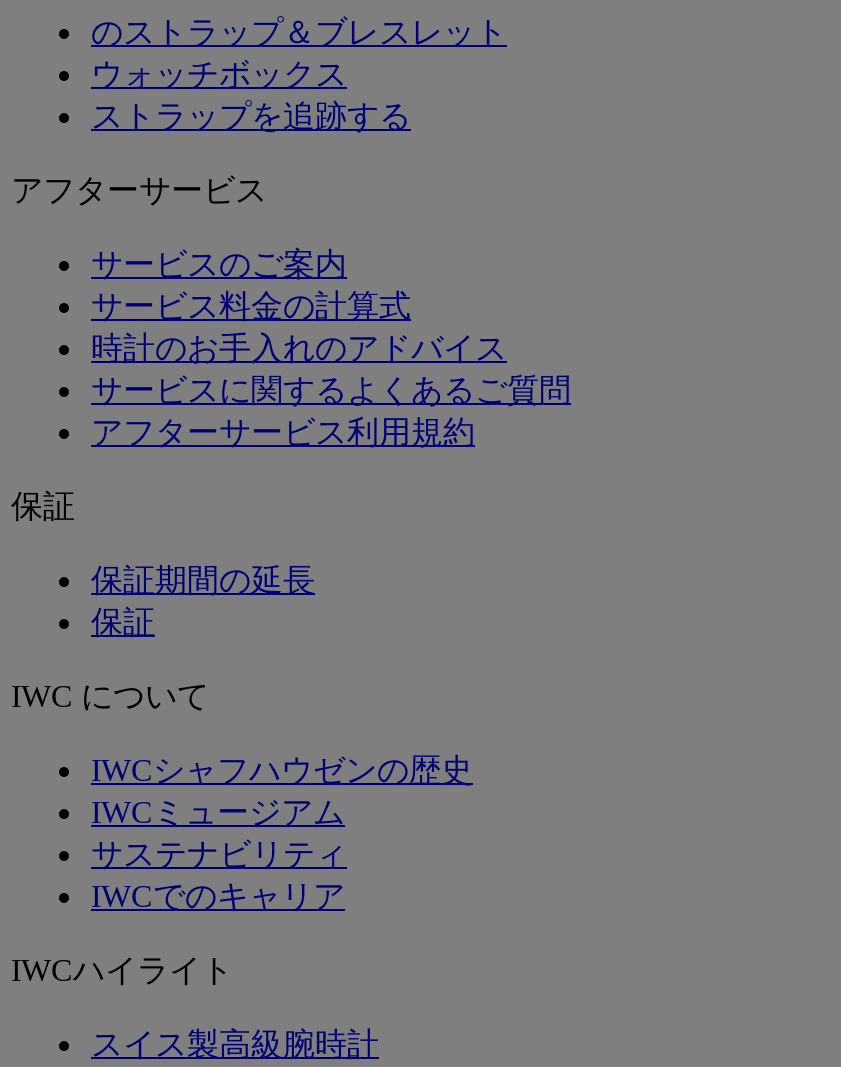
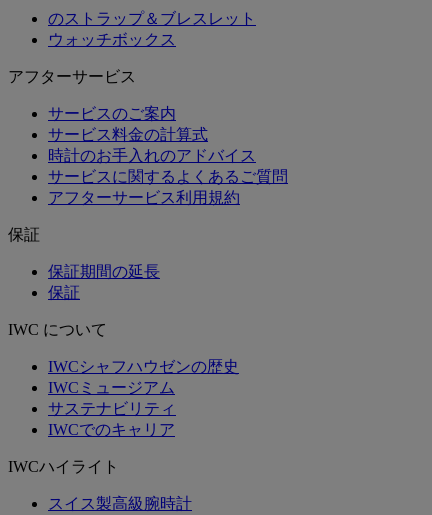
[91,100,411,134] ストラップを追跡する -> none

